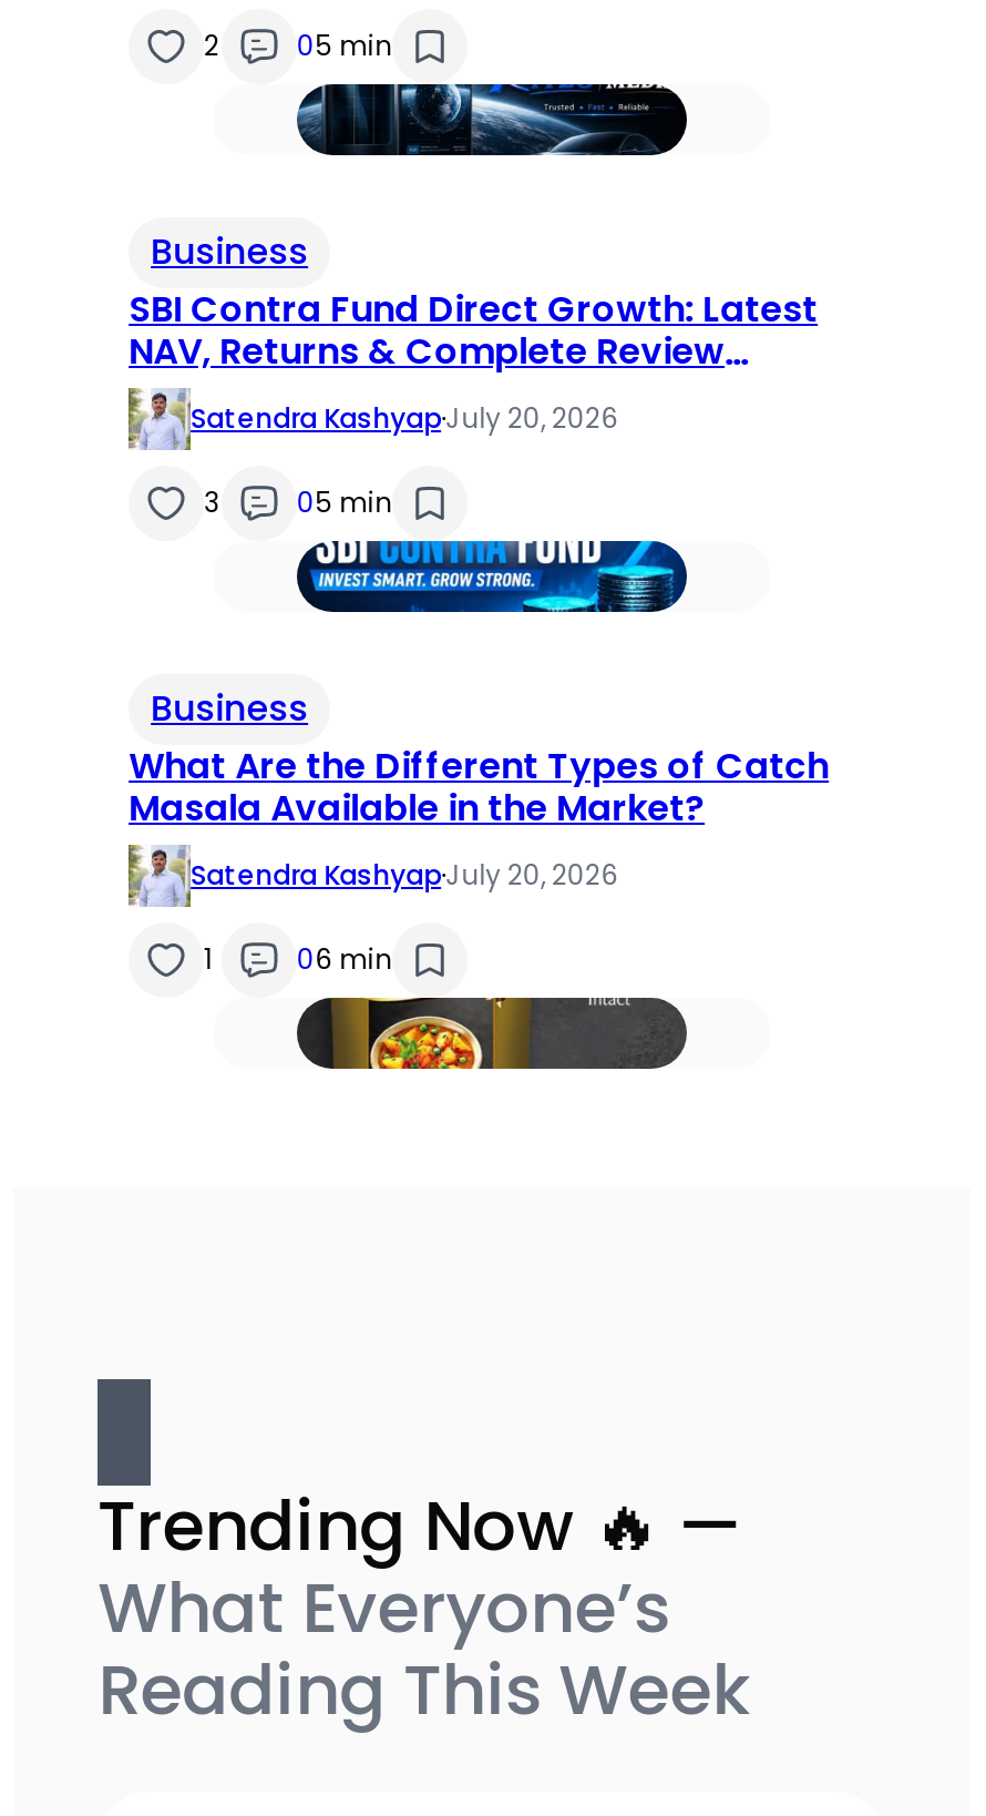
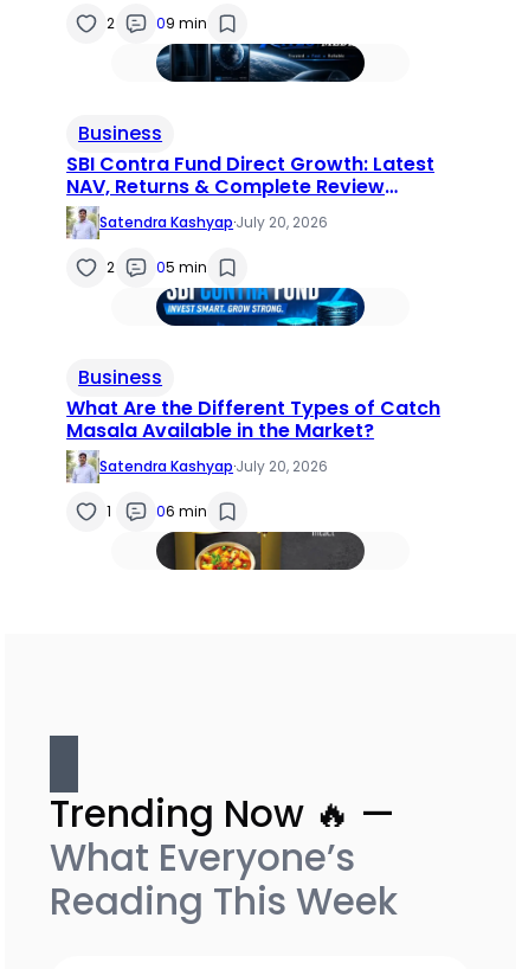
[297,27,392,65] 05 min -> [156,13,207,34] 09 min
[204,484,220,522] 3 -> [107,257,115,278] 2

